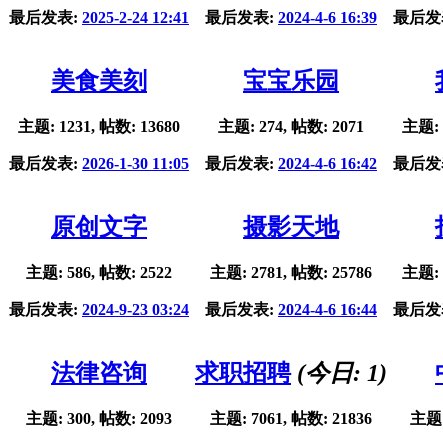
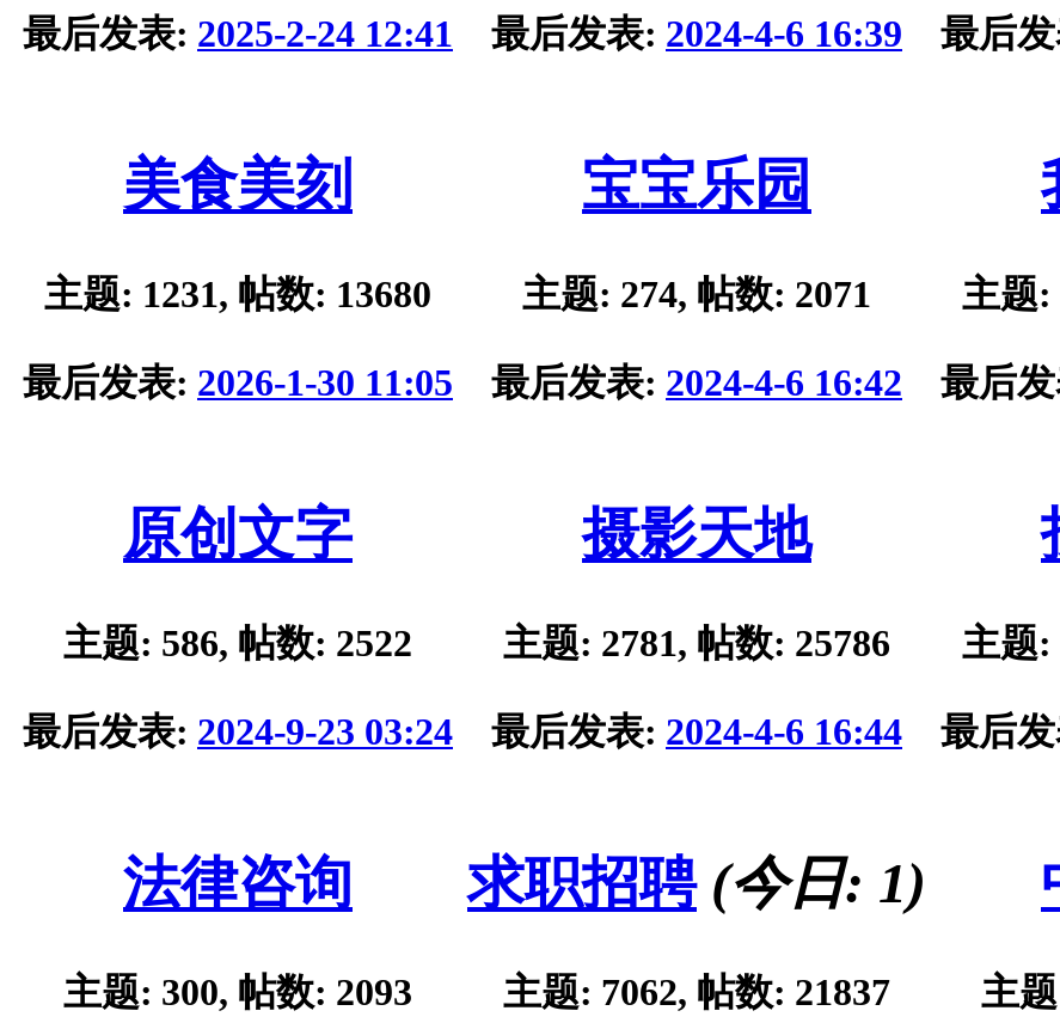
[210,410,372,427] 主题: 7061, 帖数: 21836 -> [503,972,890,1012] 主题: 7062, 帖数: 21837

